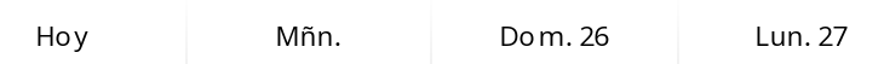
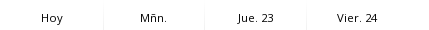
[500,17,609,53] Dom. 26 -> [238,9,273,24] Jue. 23
[755,17,847,53] Lun. 27 -> [337,9,377,24] Vier. 24

